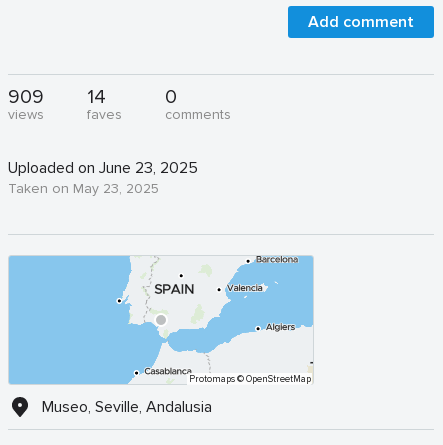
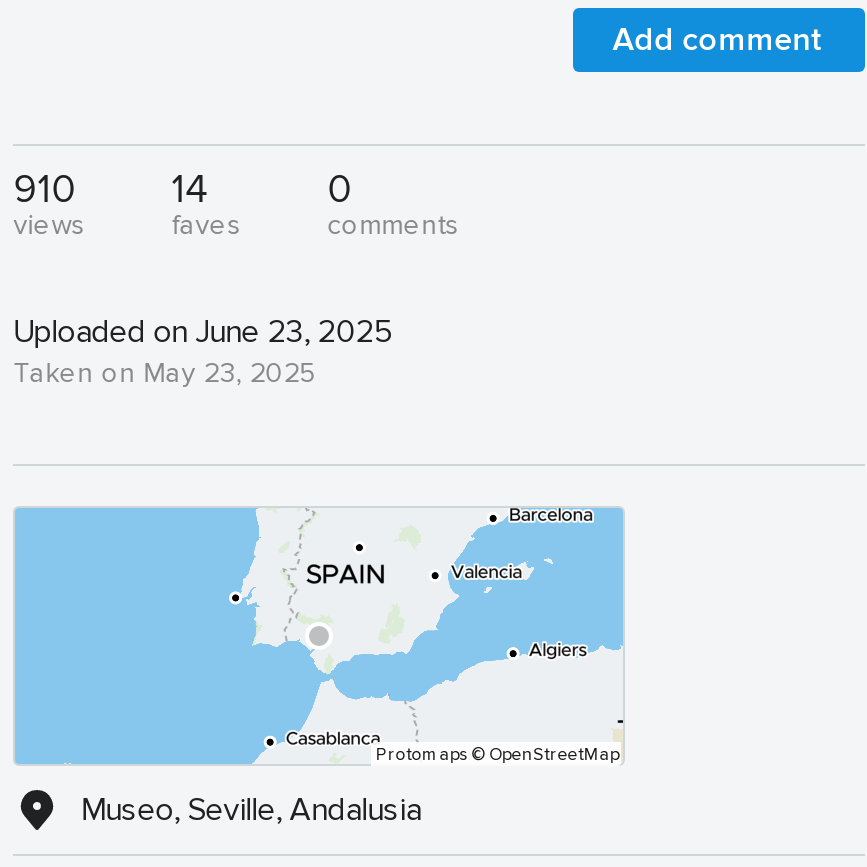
[8,85,106,109] 909 14 -> [13,166,209,214] 910 14

